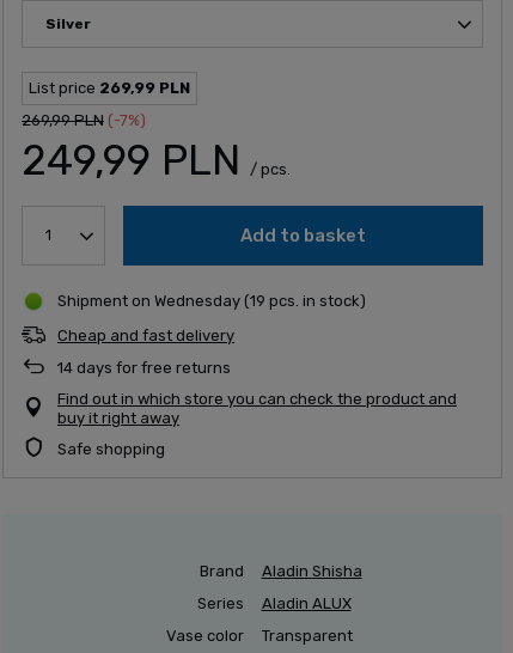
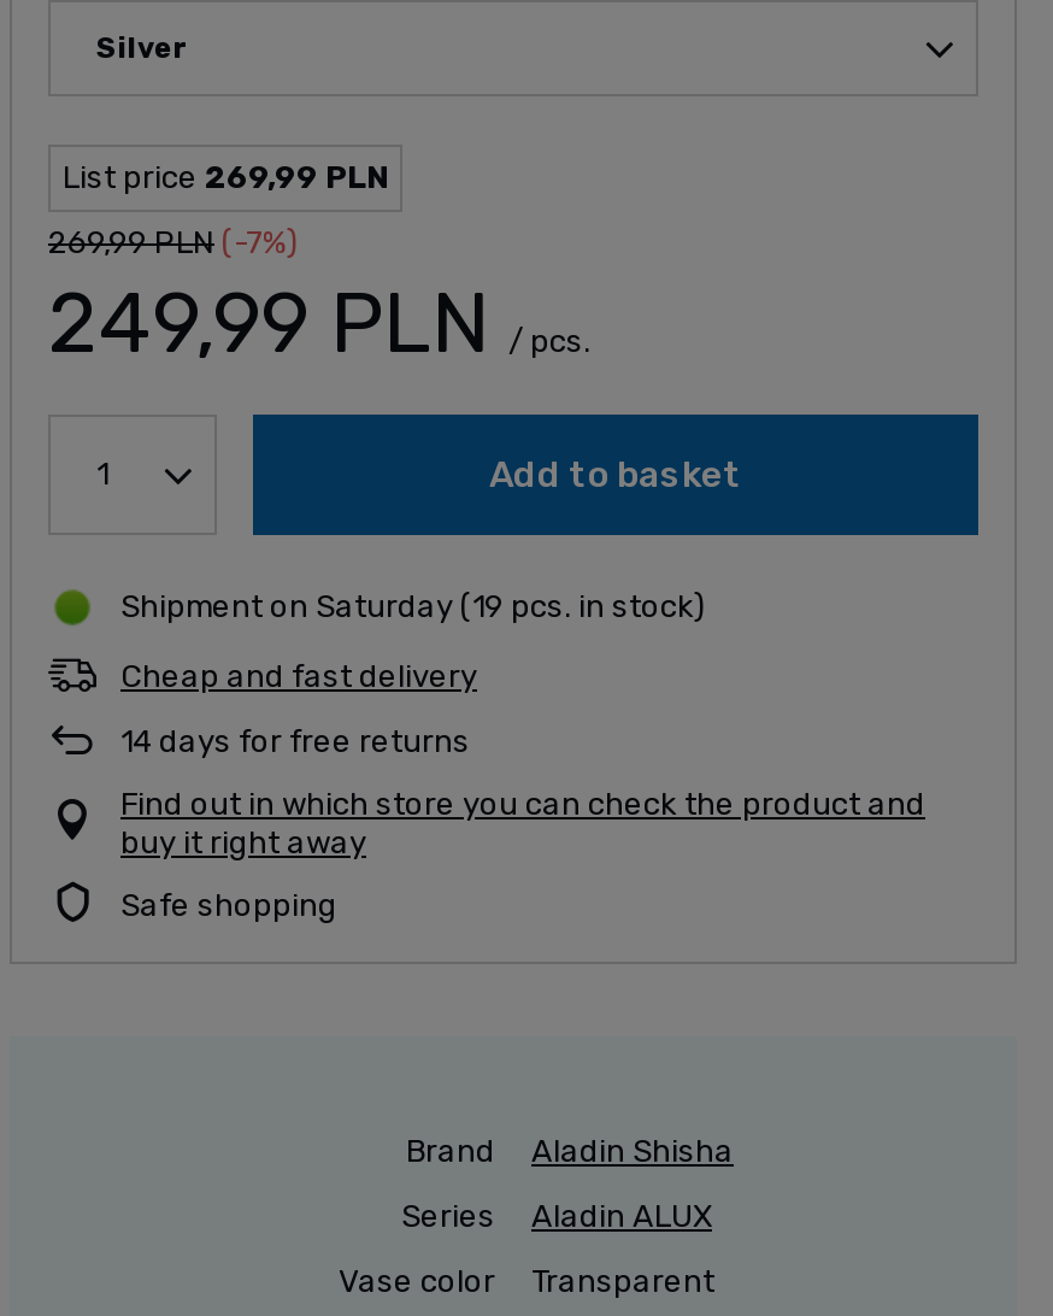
[57,292,366,310] Shipment on Wednesday (19 pcs. in stock) -> [120,588,706,624] Shipment on Saturday (19 pcs. in stock)

